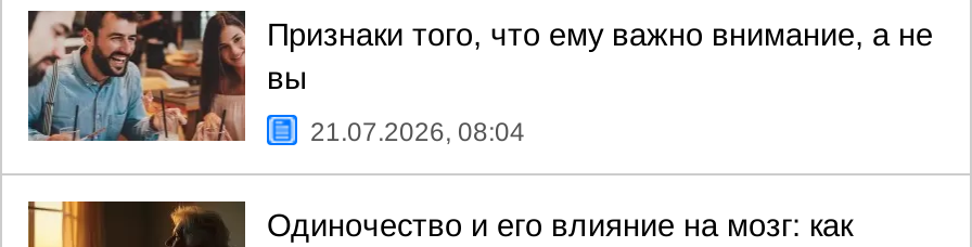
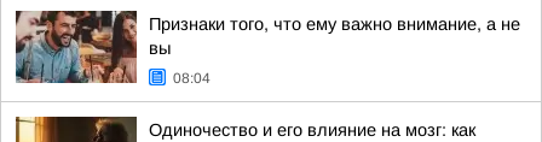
[310,117,525,147] 21.07.2026, 08:04 -> [173,70,211,87] 08:04

